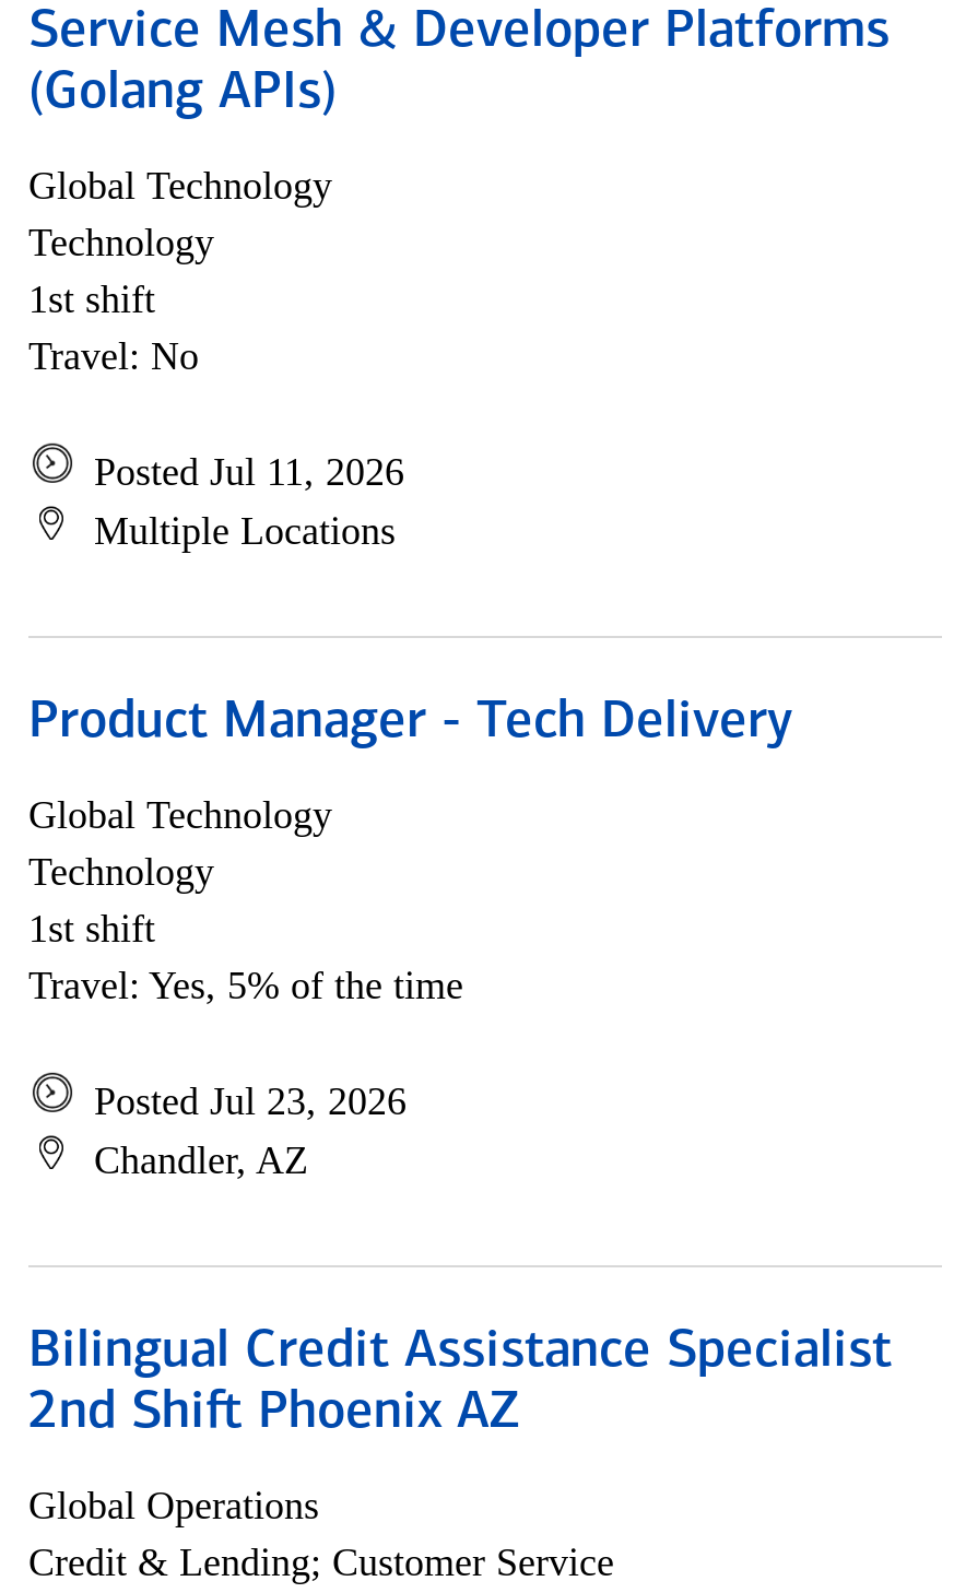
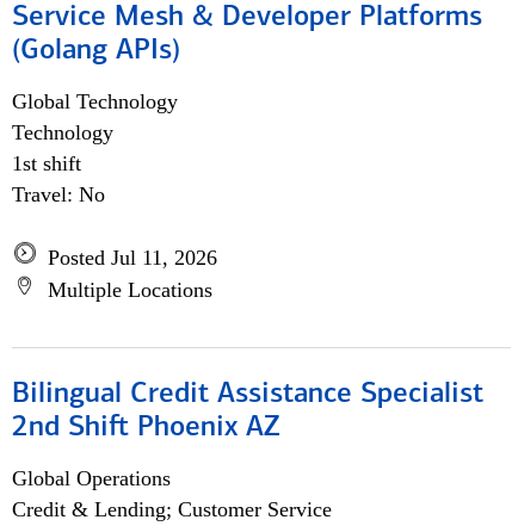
[28,697,793,1182] Product Manager - Tech Delivery | Global Technology | Technology | 1st shift | Travel: Yes, 5% of the time | Posted Jul 23, 2026 | Chandler, AZ -> none

